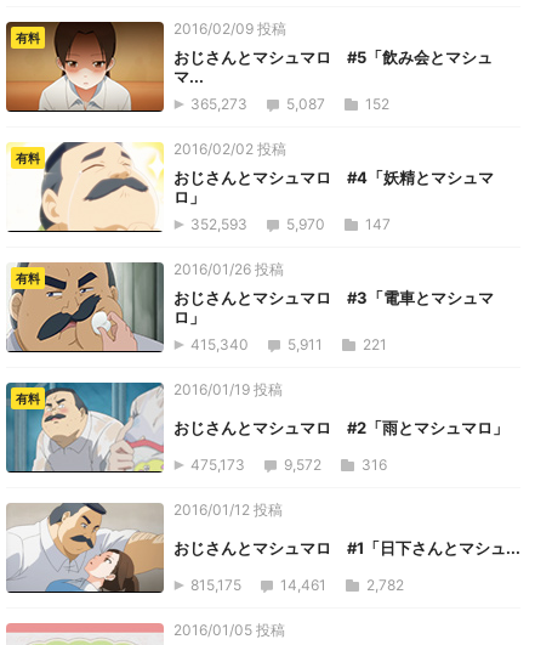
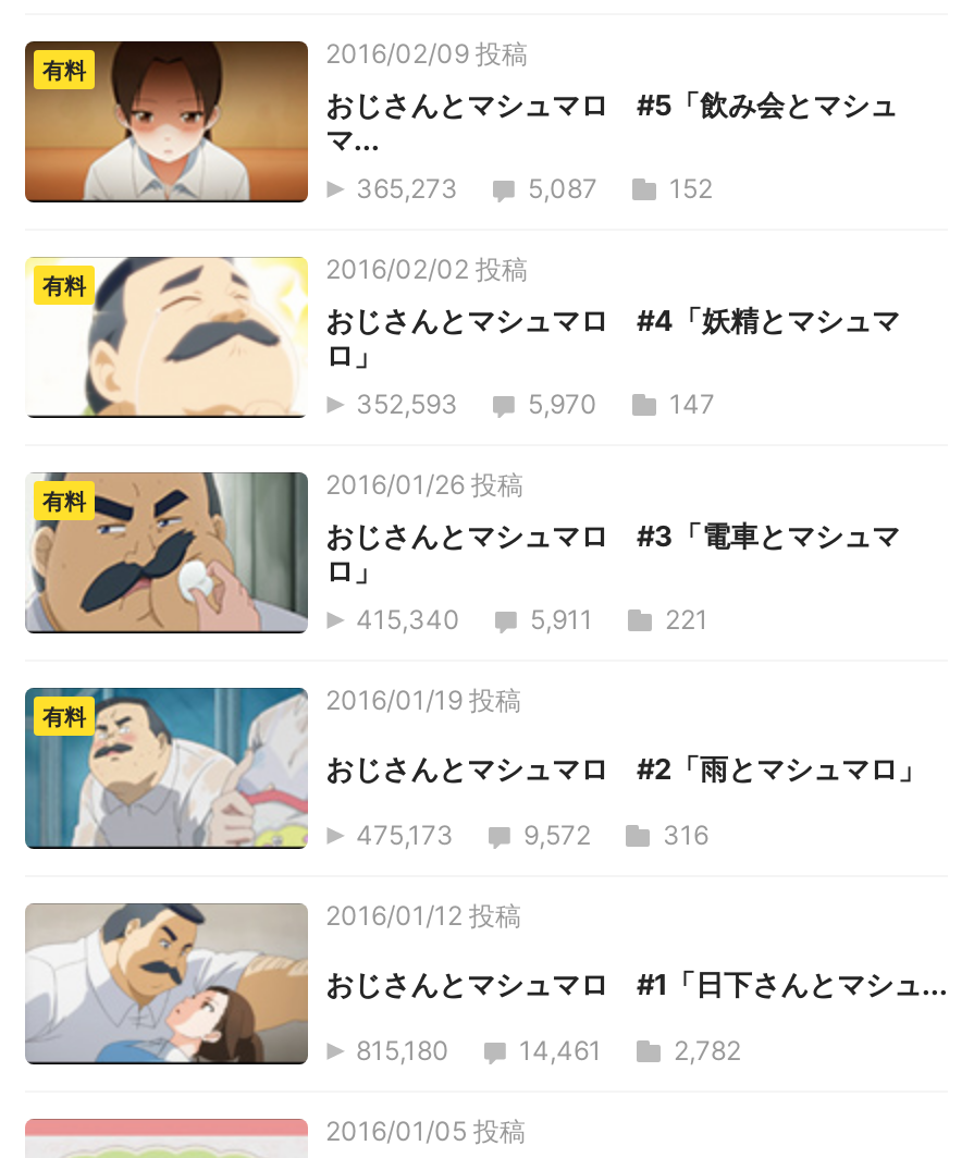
[190,576,241,594] 815,175 -> [356,1034,449,1067] 815,180

